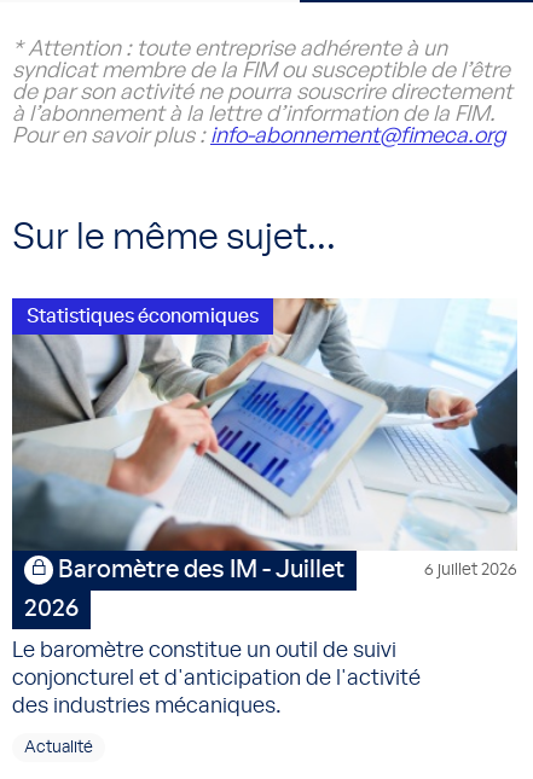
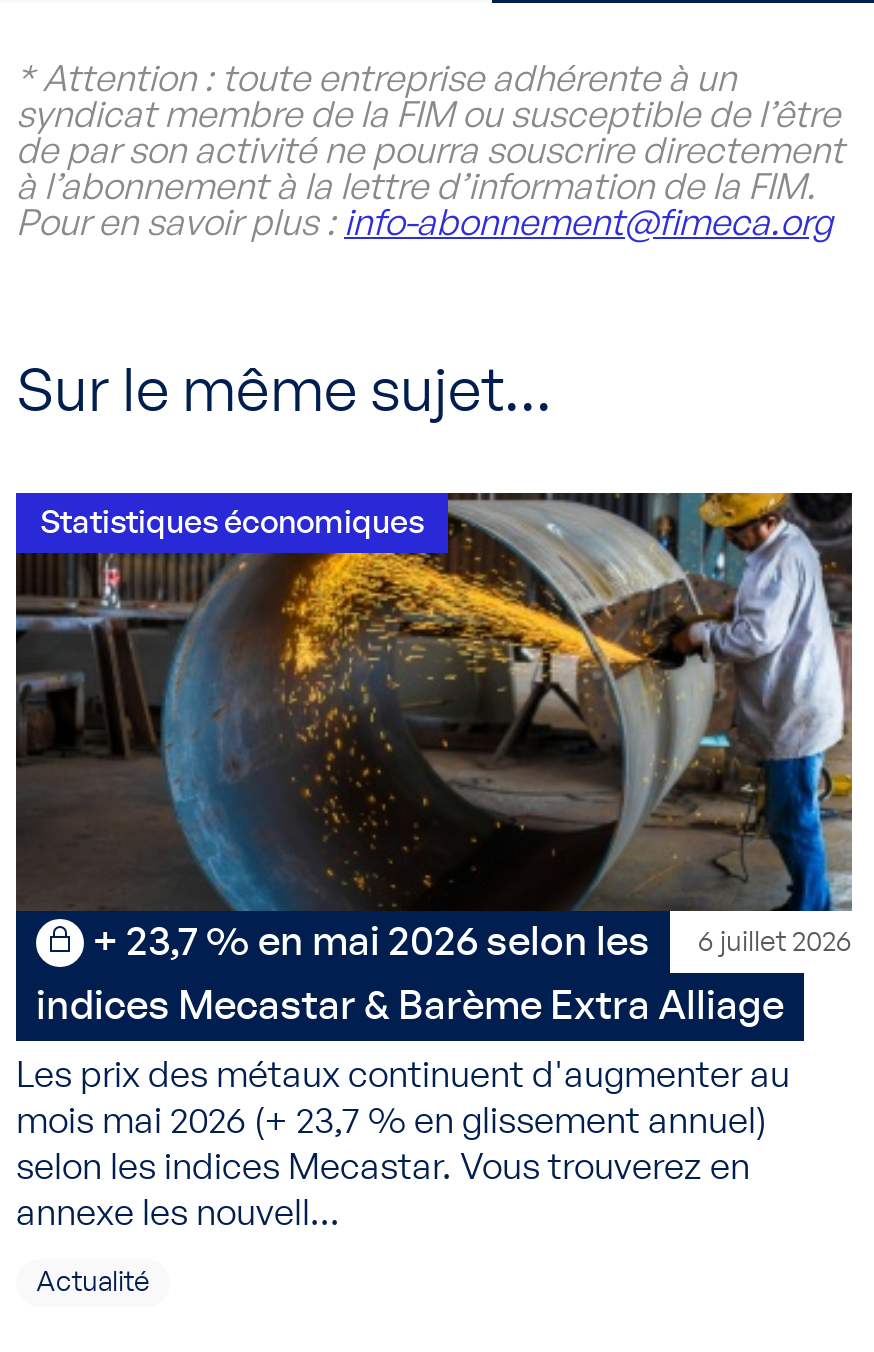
[11,297,518,582] [image] | Baromètre des IM - Juillet -> [14,491,854,963] [image] | + 23,7 % en mai 2026 selon les
[24,597,79,621] 2026 -> [36,987,784,1027] indices Mecastar & Barème Extra Alliage
[12,640,421,718] Le baromètre constitue un outil de suivi | conjoncturel et d'anticipation de l'activité | des industries mécaniques. -> [16,1059,790,1233] Les prix des métaux continuent d'augmenter au | mois mai 2026 (+ 23,7 % en glissement annuel) | selon les indices Mecastar. Vous trouverez en | annexe les nouvell...

